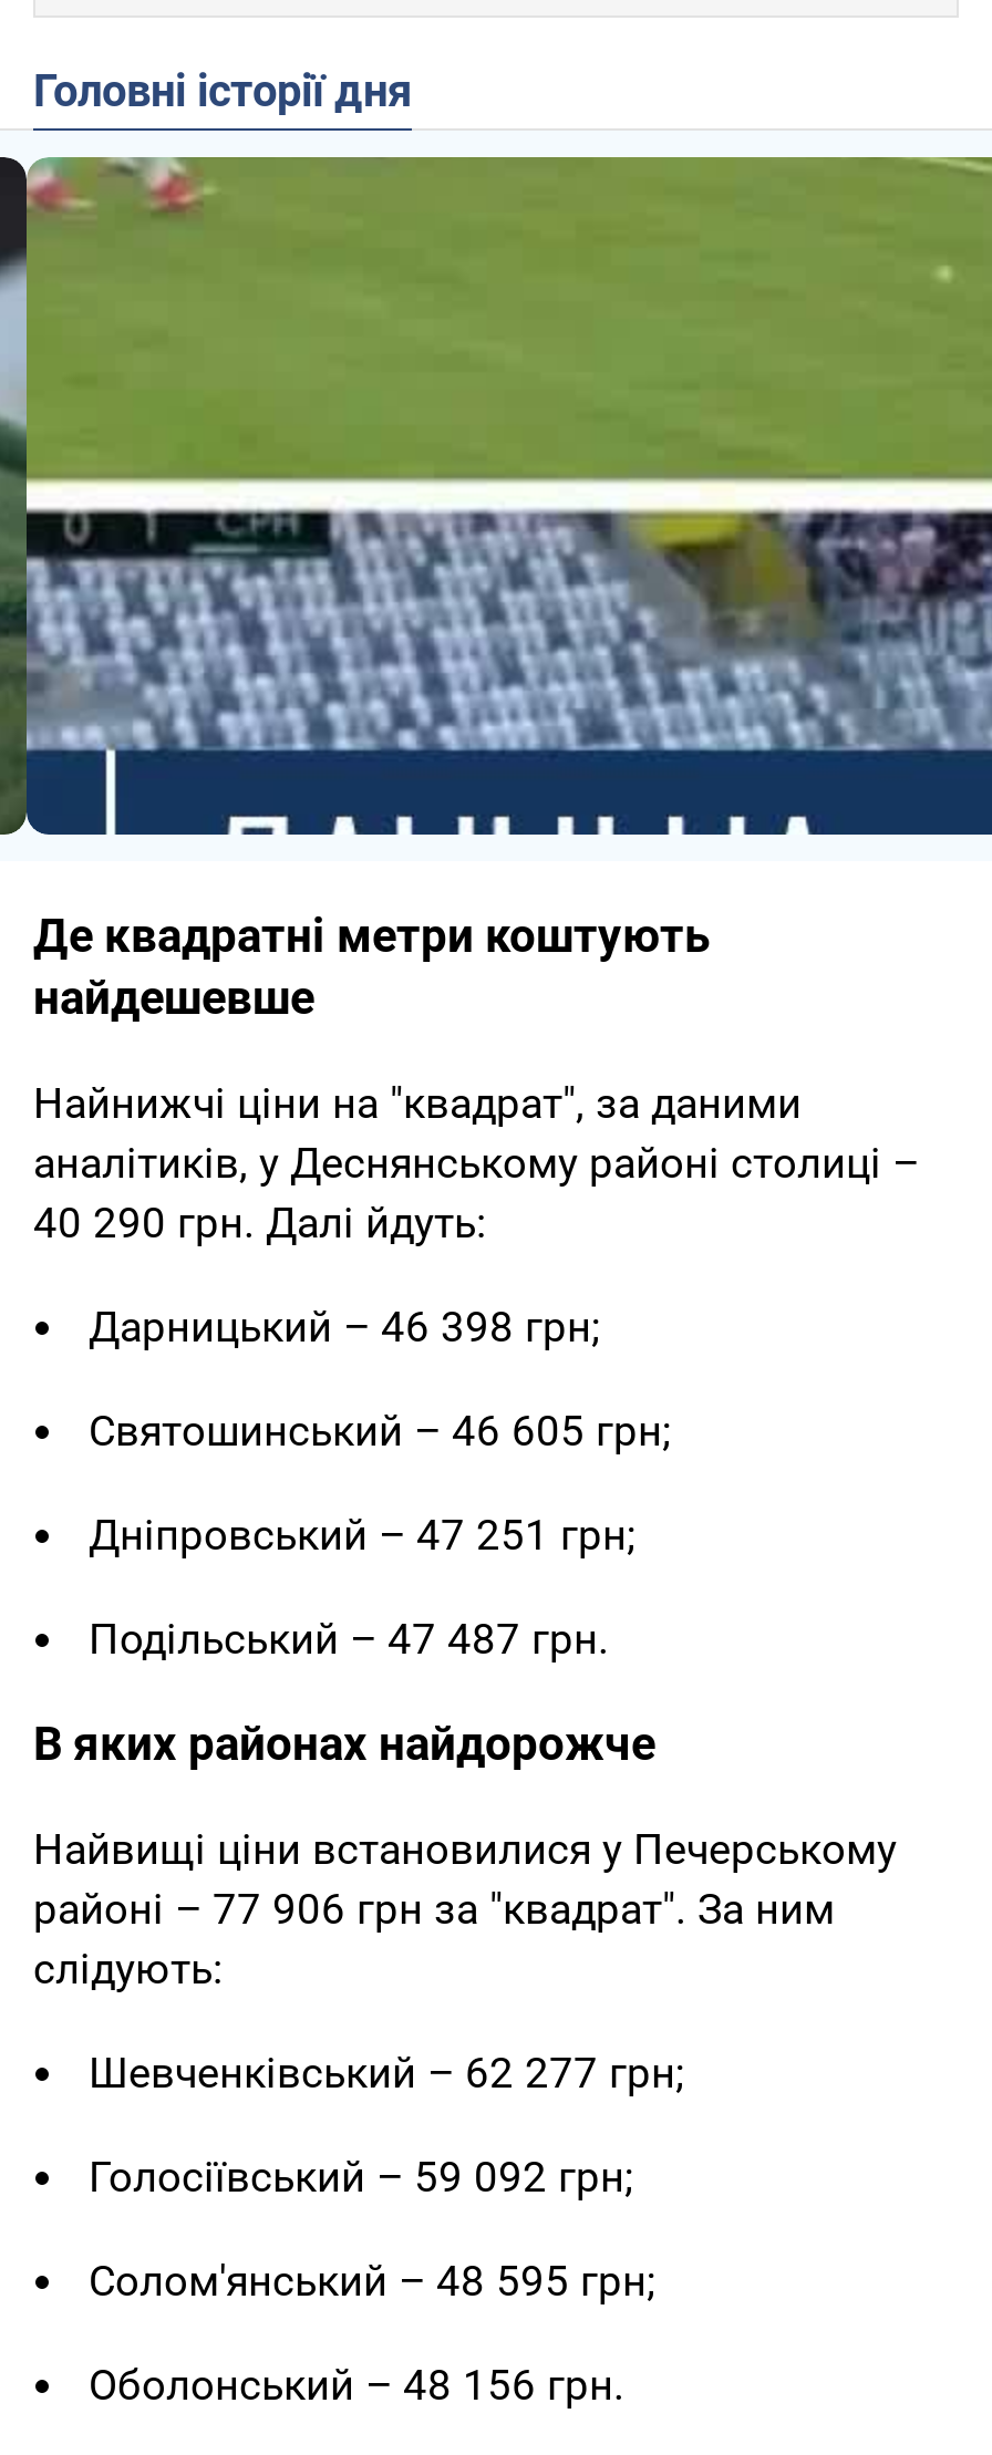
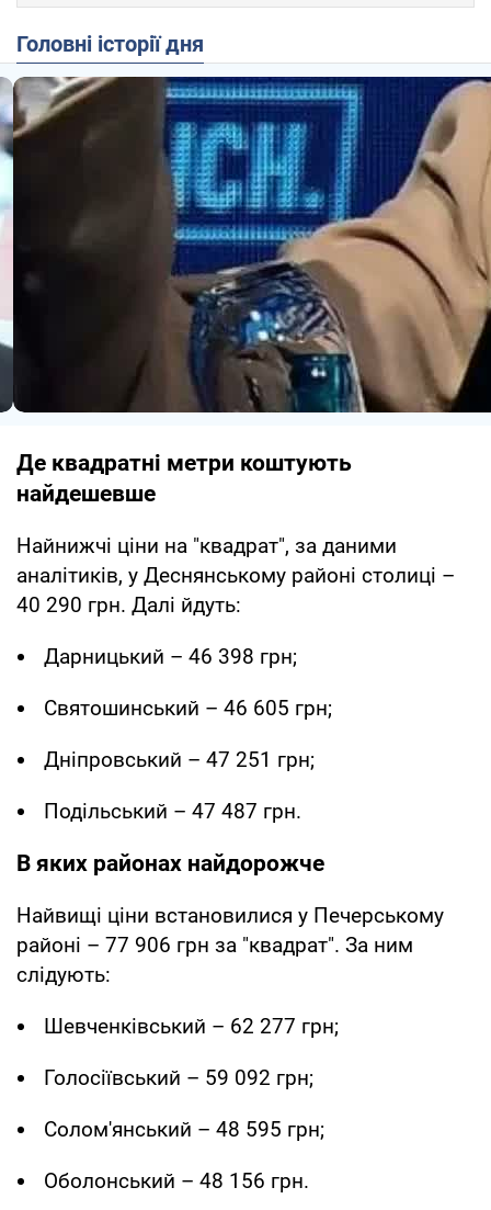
[7,155,985,837] [image] -> [3,76,488,414] [image]

